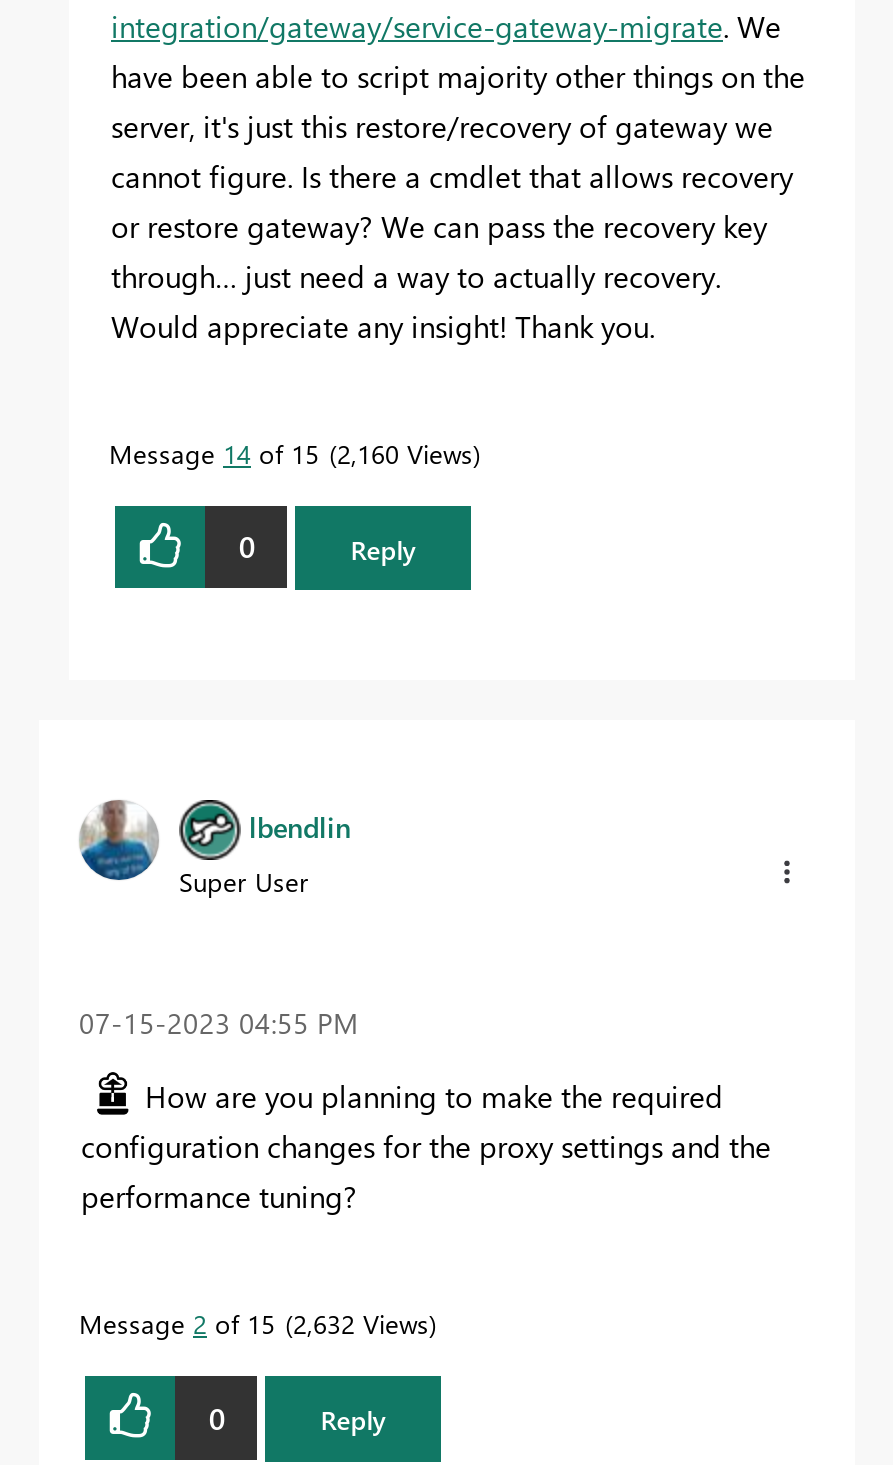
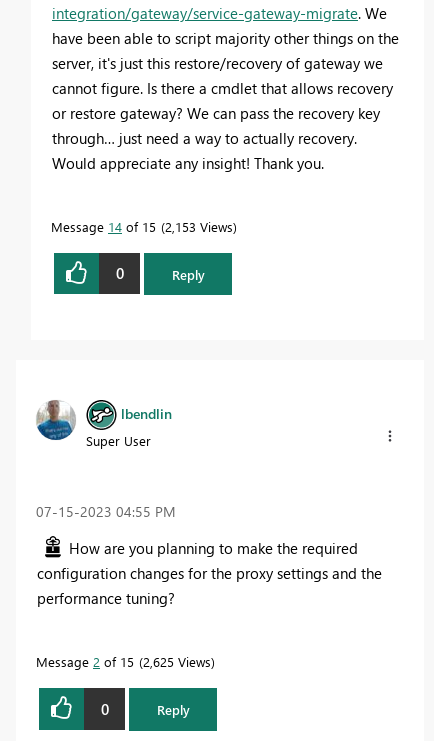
[109,436,473,470] Message 14 of 15 2,160 Views -> [51,218,233,235] Message 14 of 15 2,153 Views
[79,1307,429,1341] Message 2 of 15 2,632 Views -> [36,653,211,670] Message 2 of 15 2,625 Views

